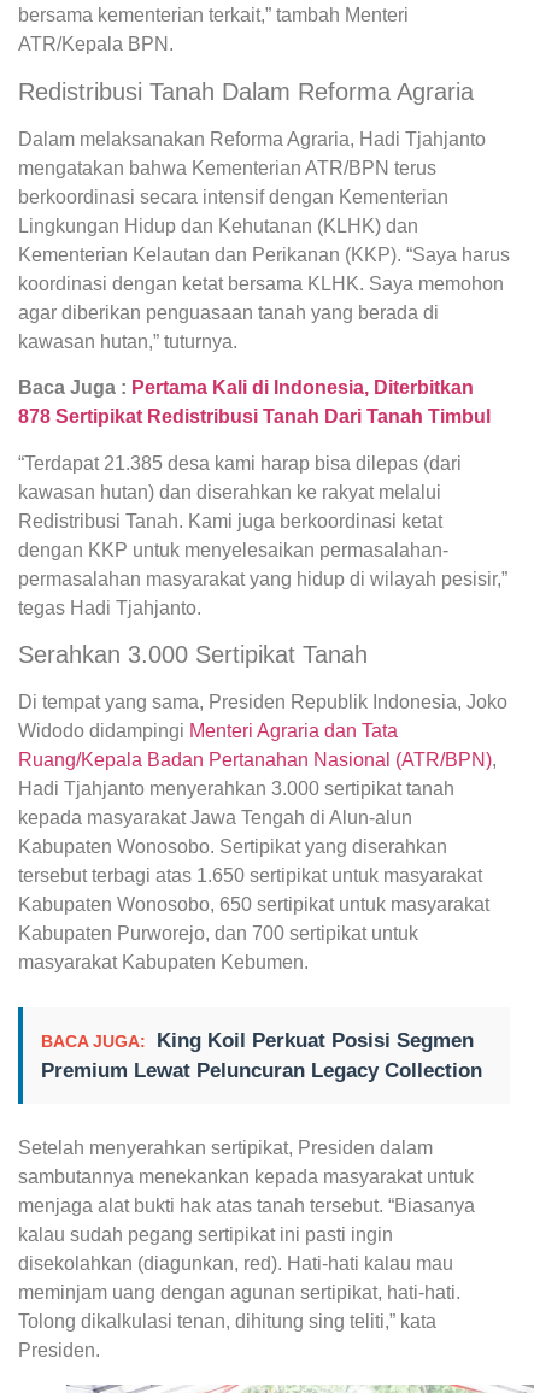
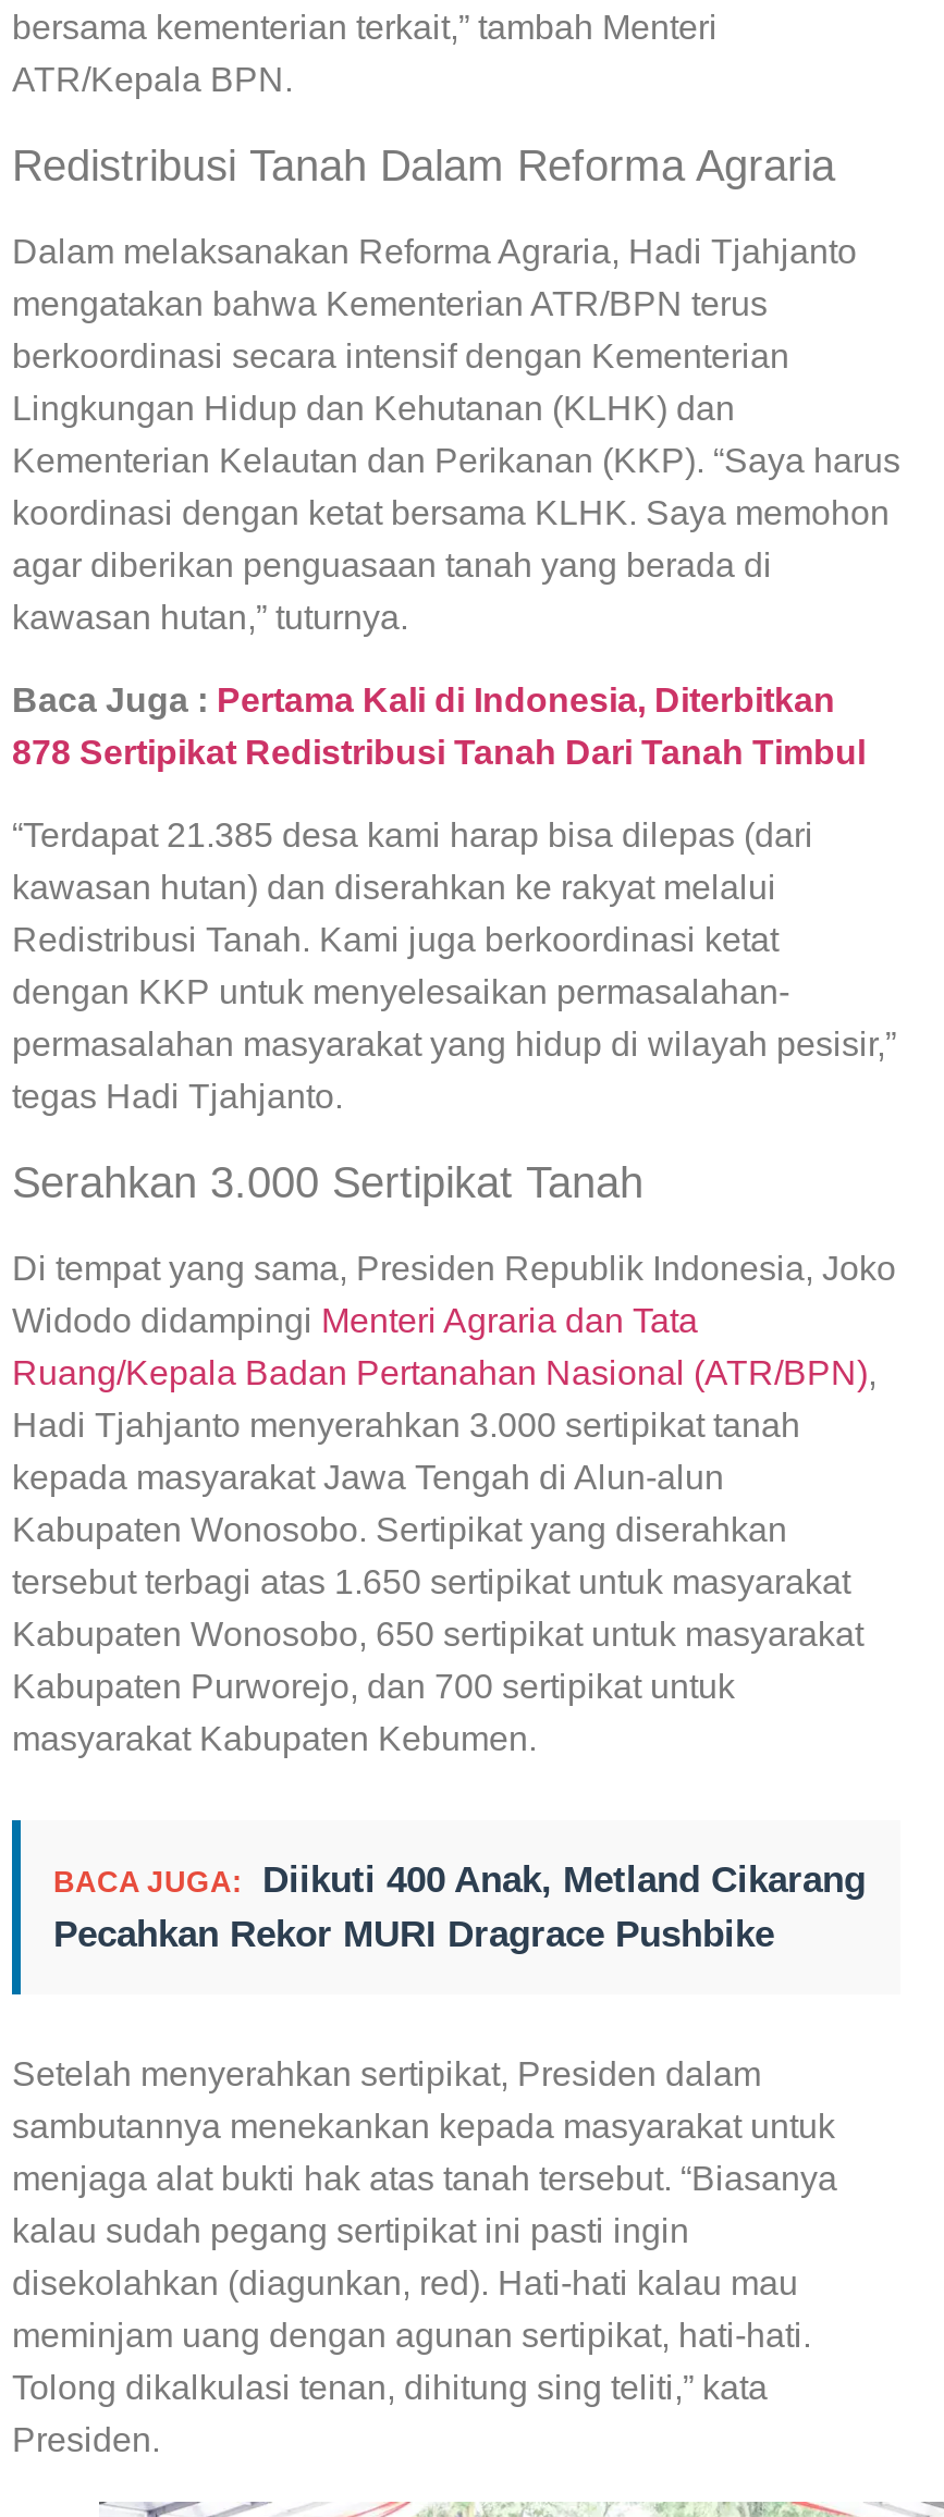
[41,1029,482,1082] BACA JUGA: King Koil Perkuat Posisi Segmen | Premium Lewat Peluncuran Legacy Collection -> [53,1859,866,1955] BACA JUGA: Diikuti 400 Anak, Metland Cikarang | Pecahkan Rekor MURI Dragrace Pushbike

